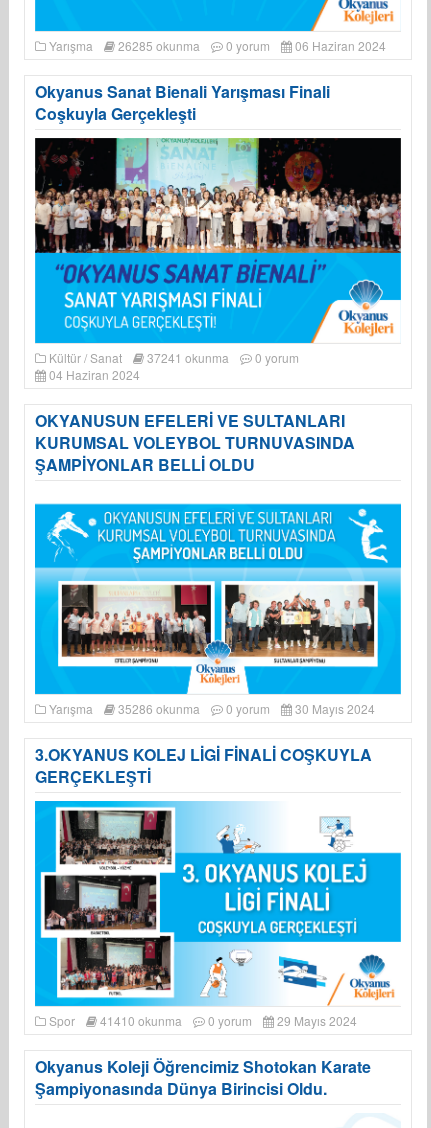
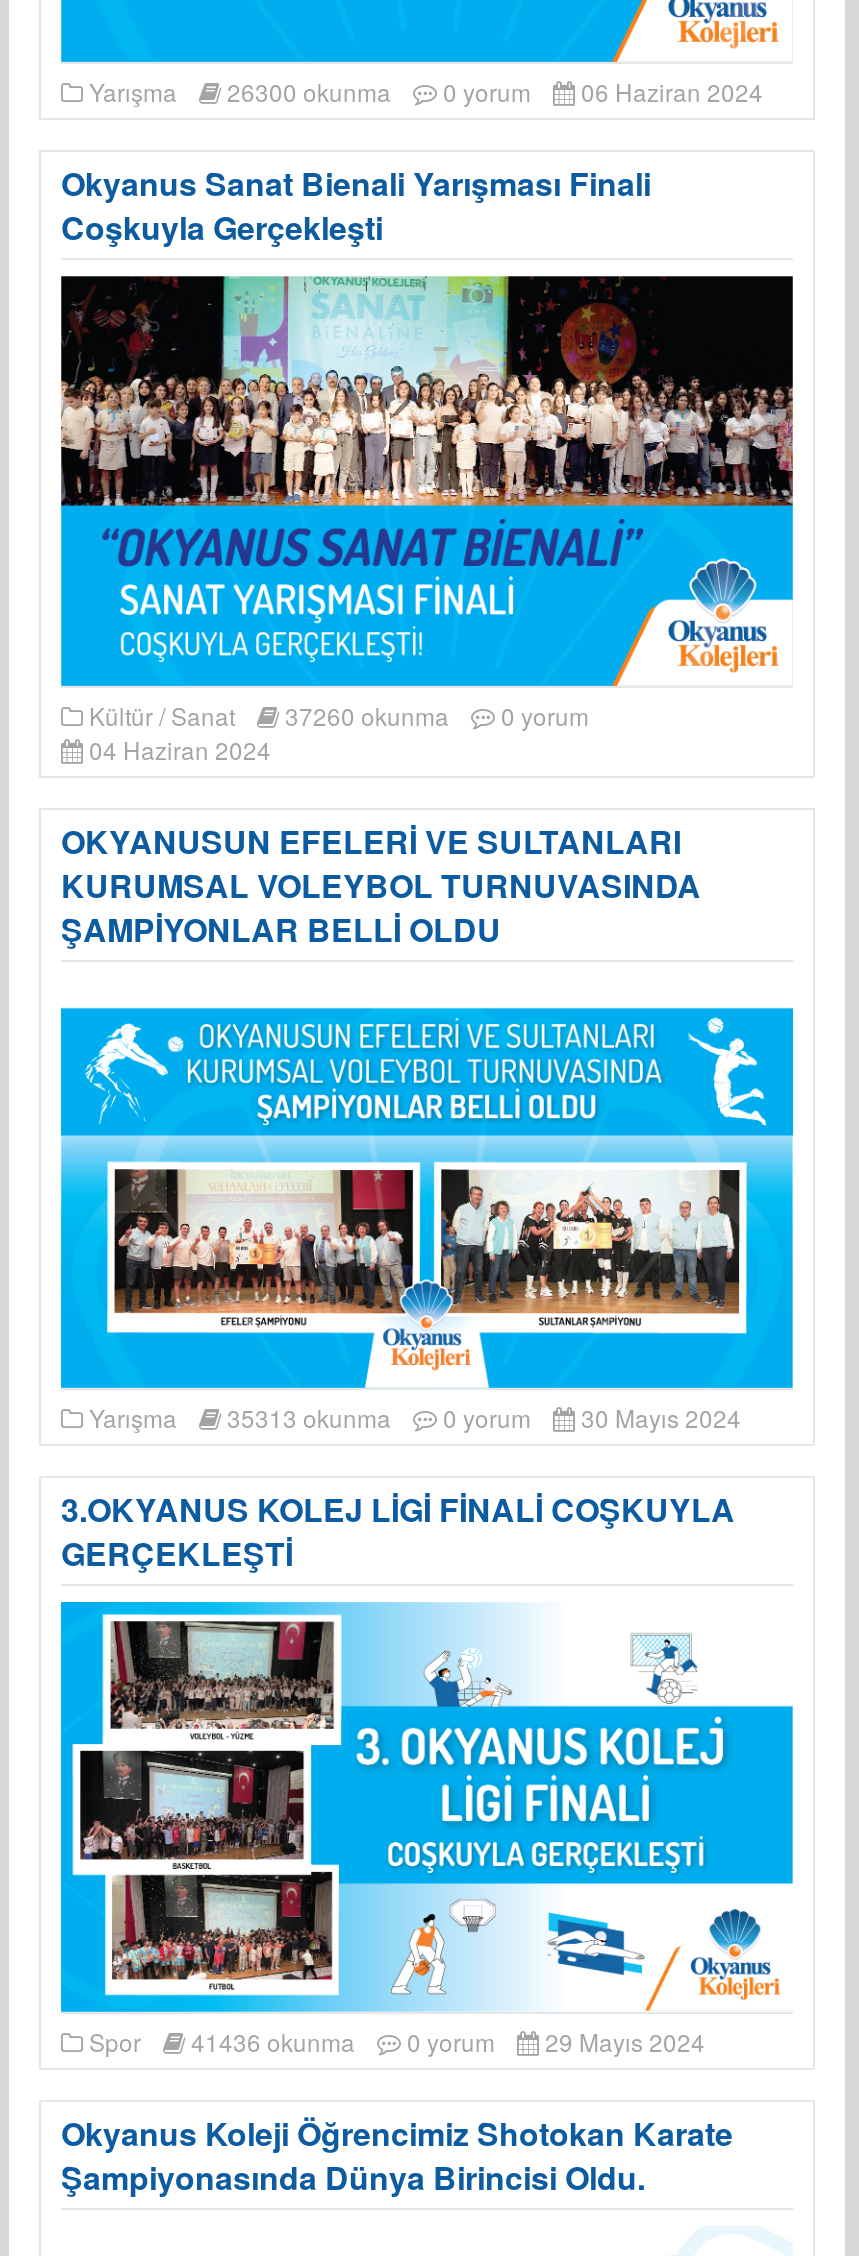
[46,37,386,54] Yarışma 26285 okunma 0 yorum 06 Haziran 2024 -> [83,74,763,108] Yarışma 26300 okunma 0 yorum 06 Haziran 2024
[46,349,299,366] Kültür / Sanat 37241 okunma 0 yorum -> [83,698,589,732] Kültür / Sanat 37260 okunma 0 yorum
[46,700,375,717] Yarışma 35286 okunma 0 yorum 30 Mayıs 2024 -> [83,1401,741,1435] Yarışma 35313 okunma 0 yorum 30 Mayıs 2024
[46,1012,357,1029] Spor 41410 okunma 0 yorum 29 Mayıs 2024 -> [83,2025,705,2059] Spor 41436 okunma 0 yorum 29 Mayıs 2024

